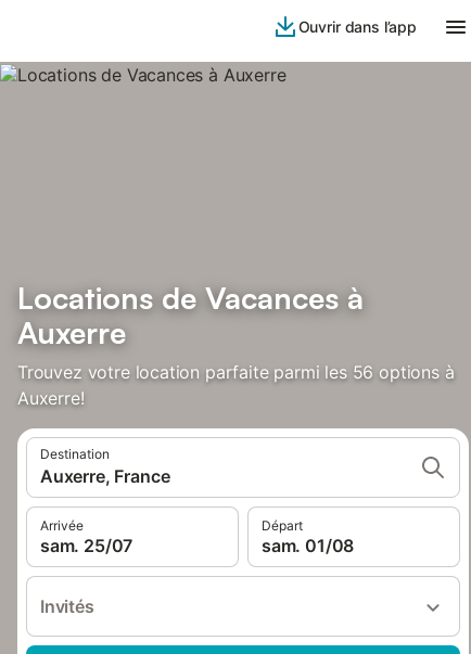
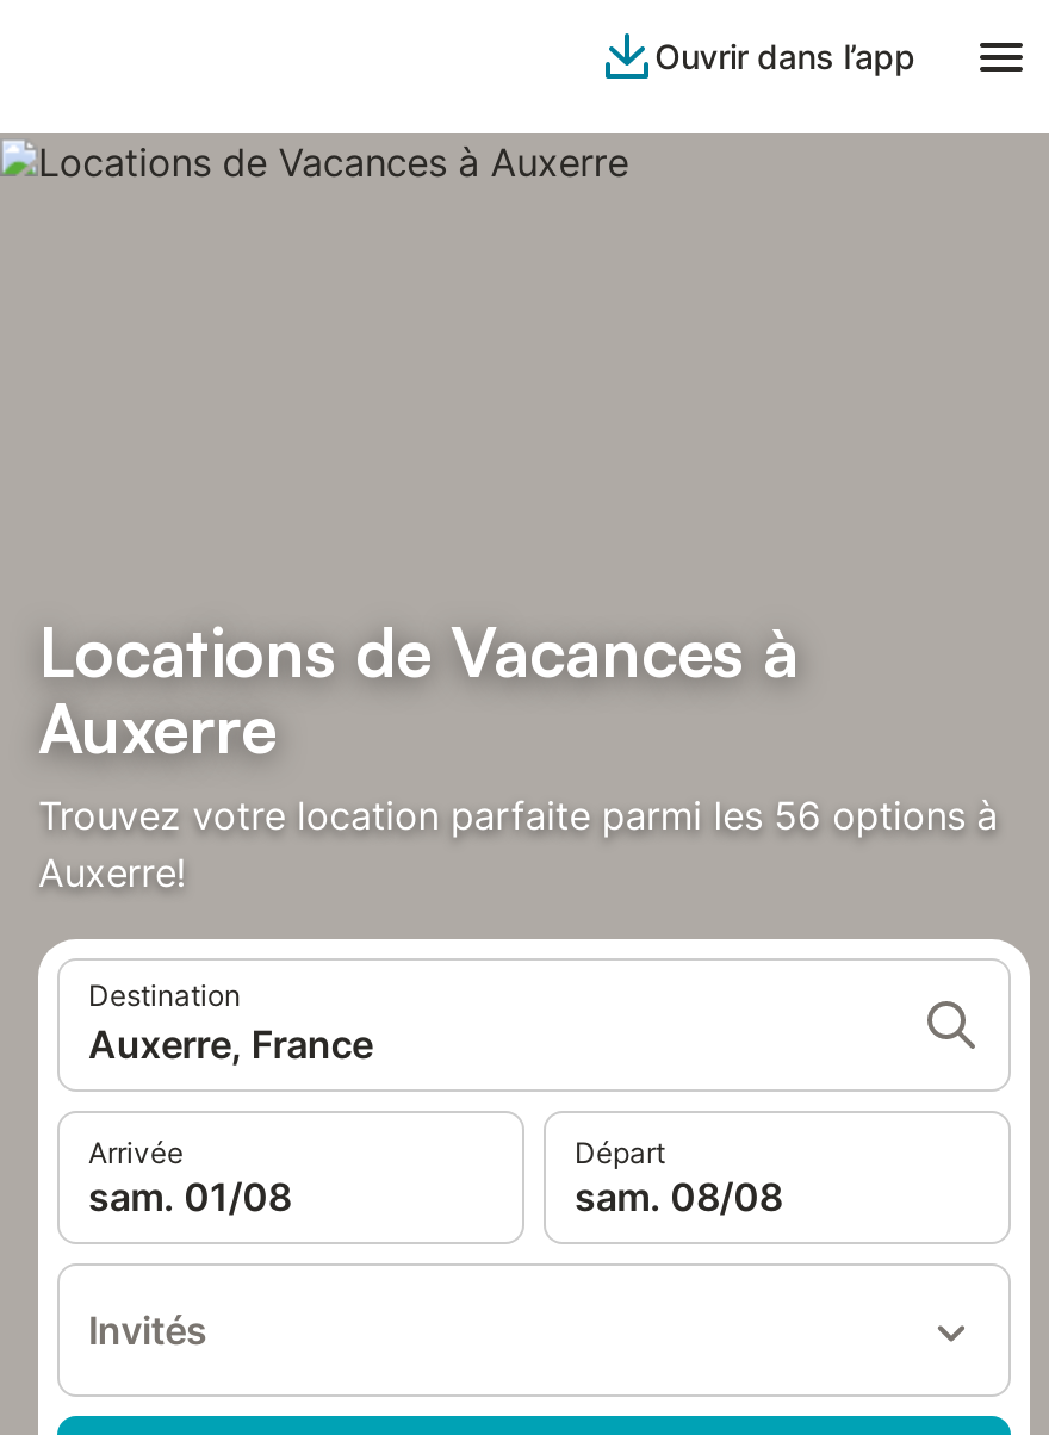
[40,535,133,556] sam. 25/07 -> [88,1173,291,1220] sam. 01/08
[262,535,354,556] sam. 01/08 -> [575,1173,782,1220] sam. 08/08

